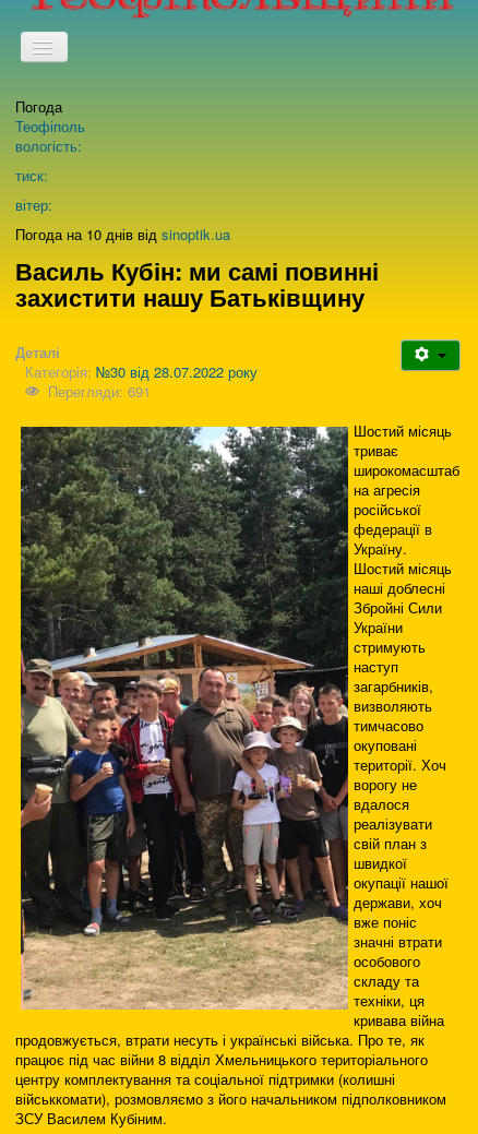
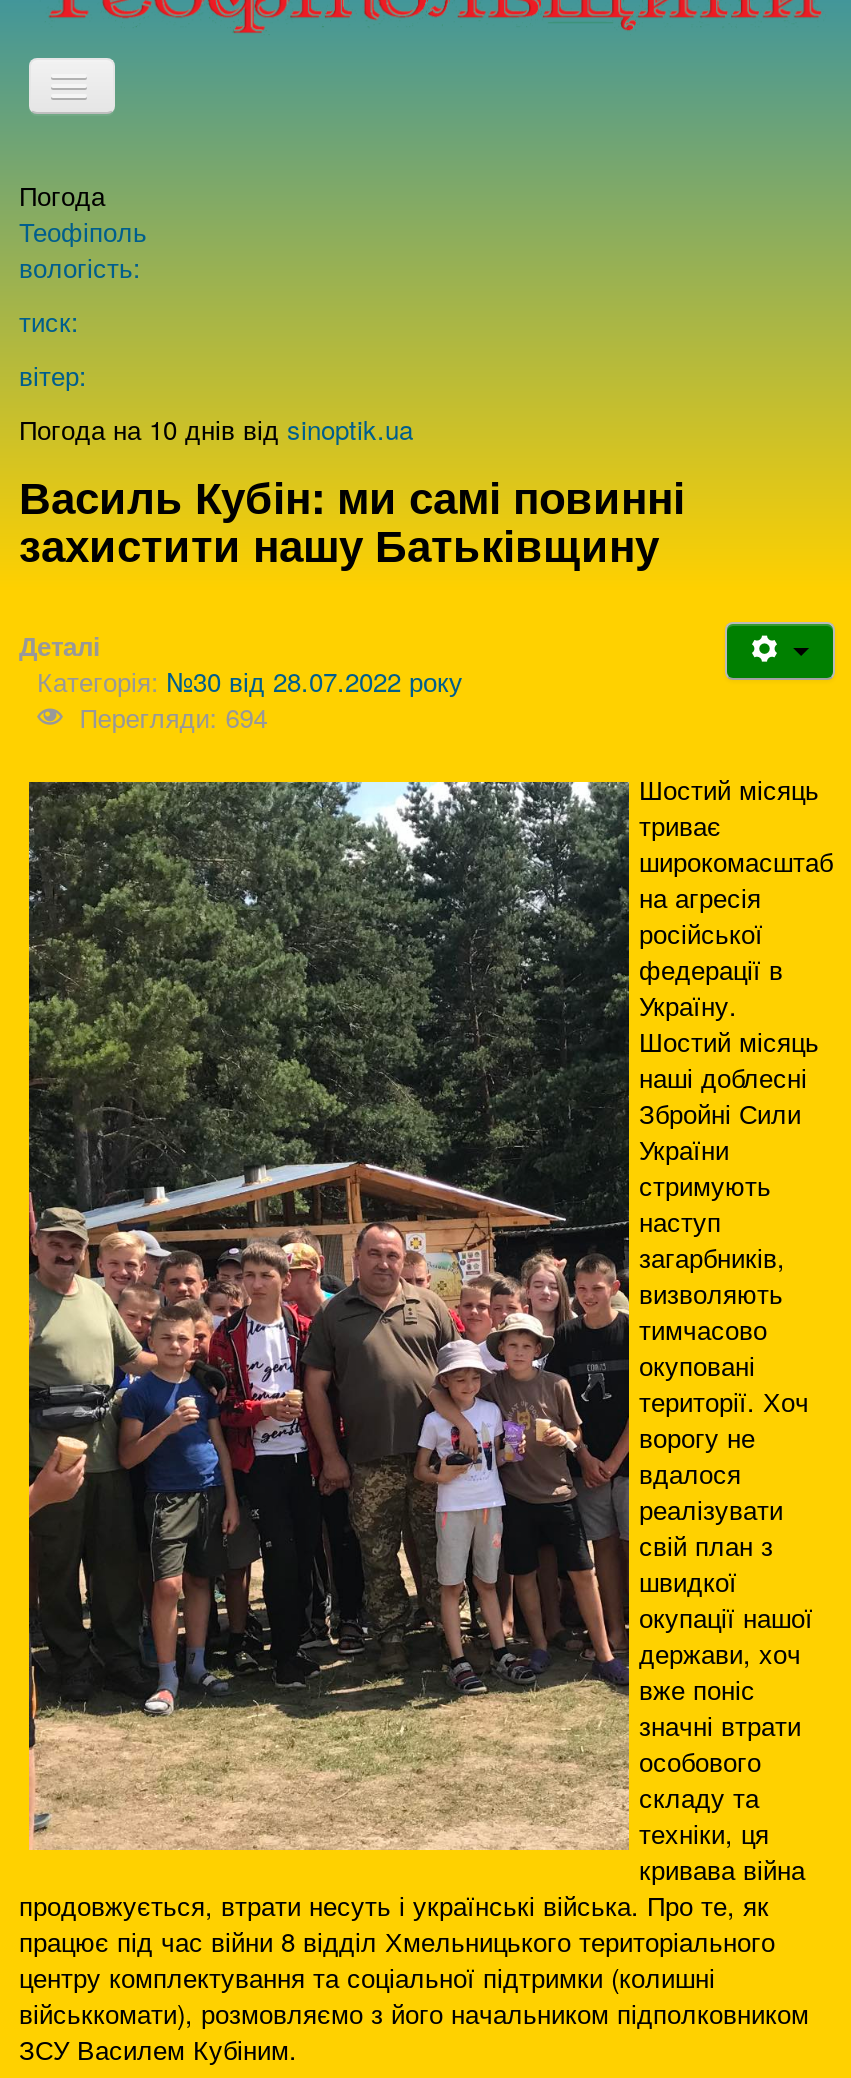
[48,381,151,402] Перегляди: 691 -> [79,698,267,736] Перегляди: 694

